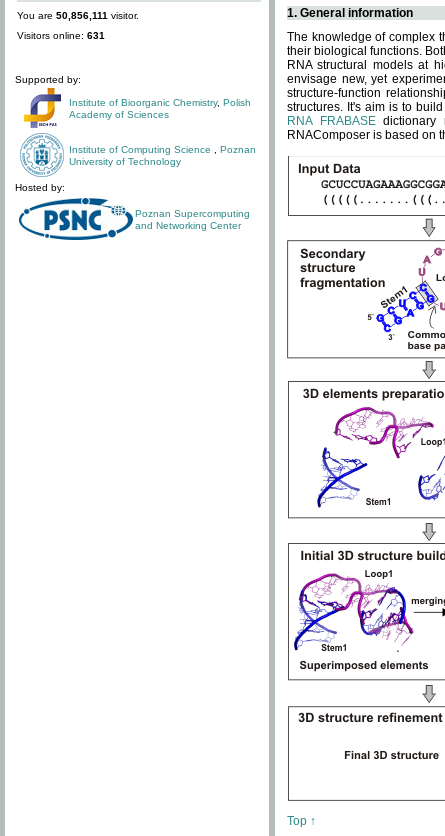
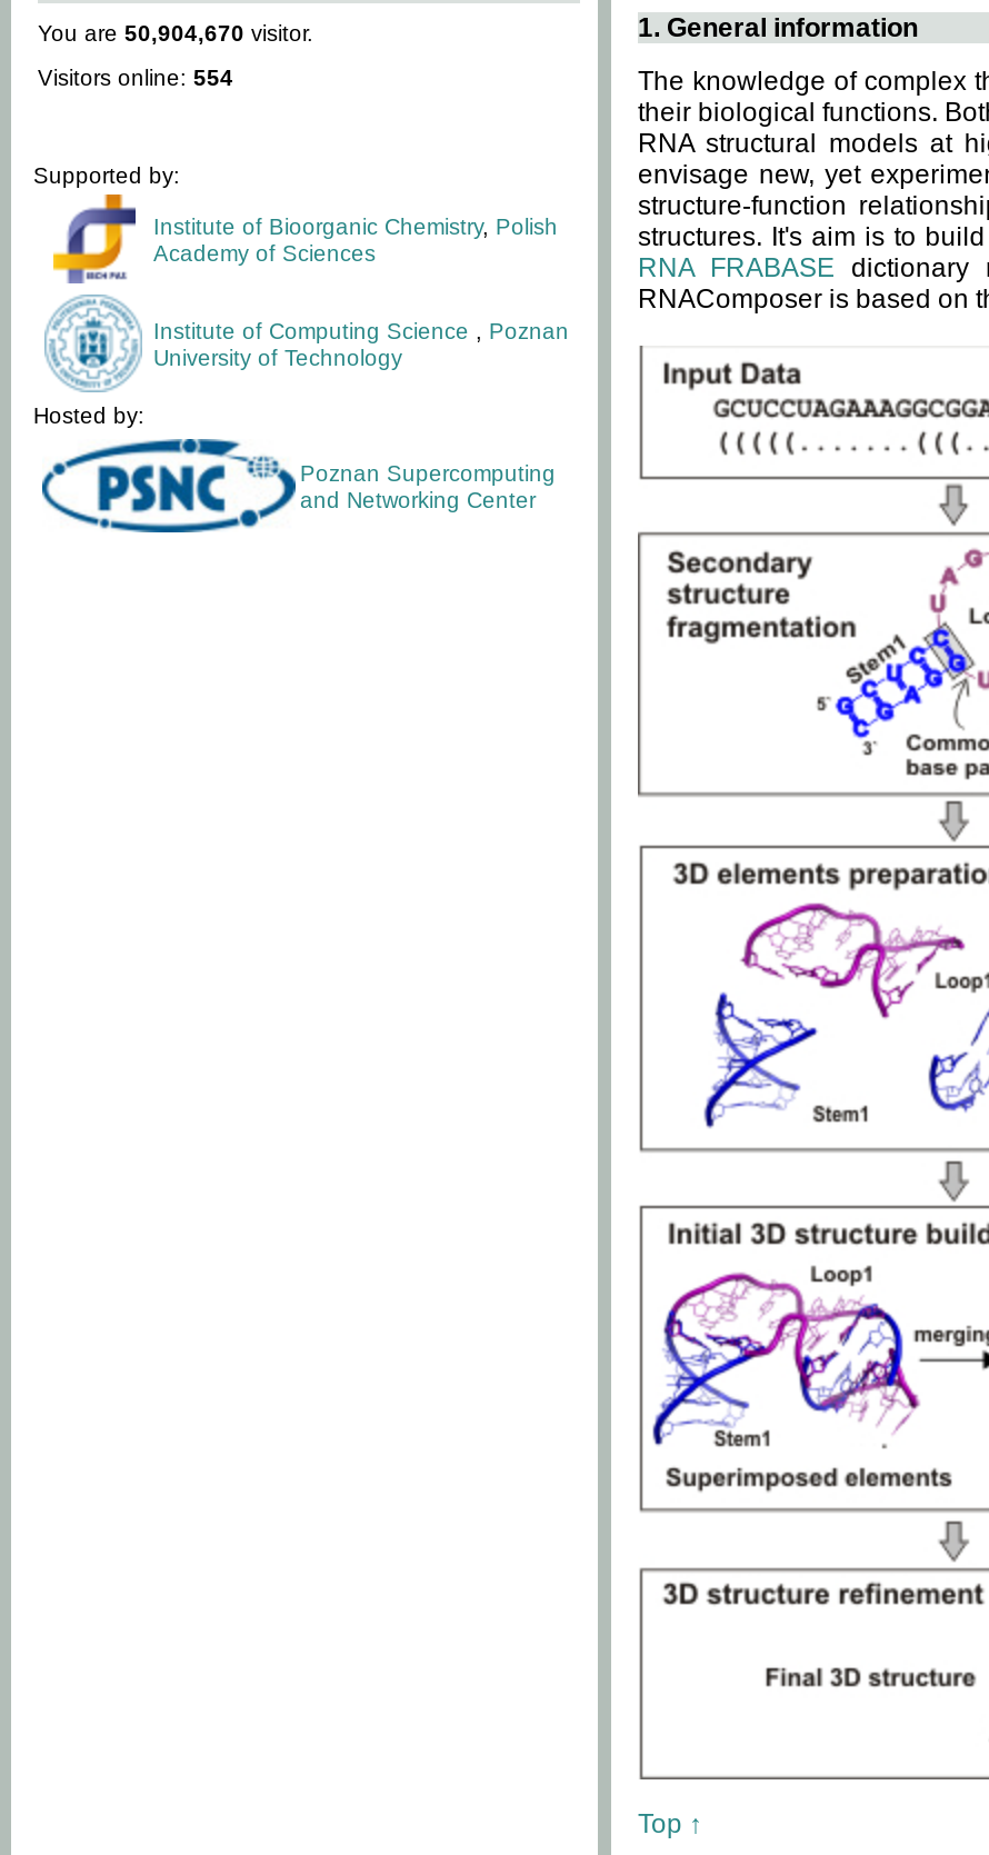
[17,10,139,21] You are 50,856,111 visitor. -> [38,21,313,46] You are 50,904,670 visitor.
[17,30,105,41] Visitors online: 631 -> [38,66,233,90] Visitors online: 554

